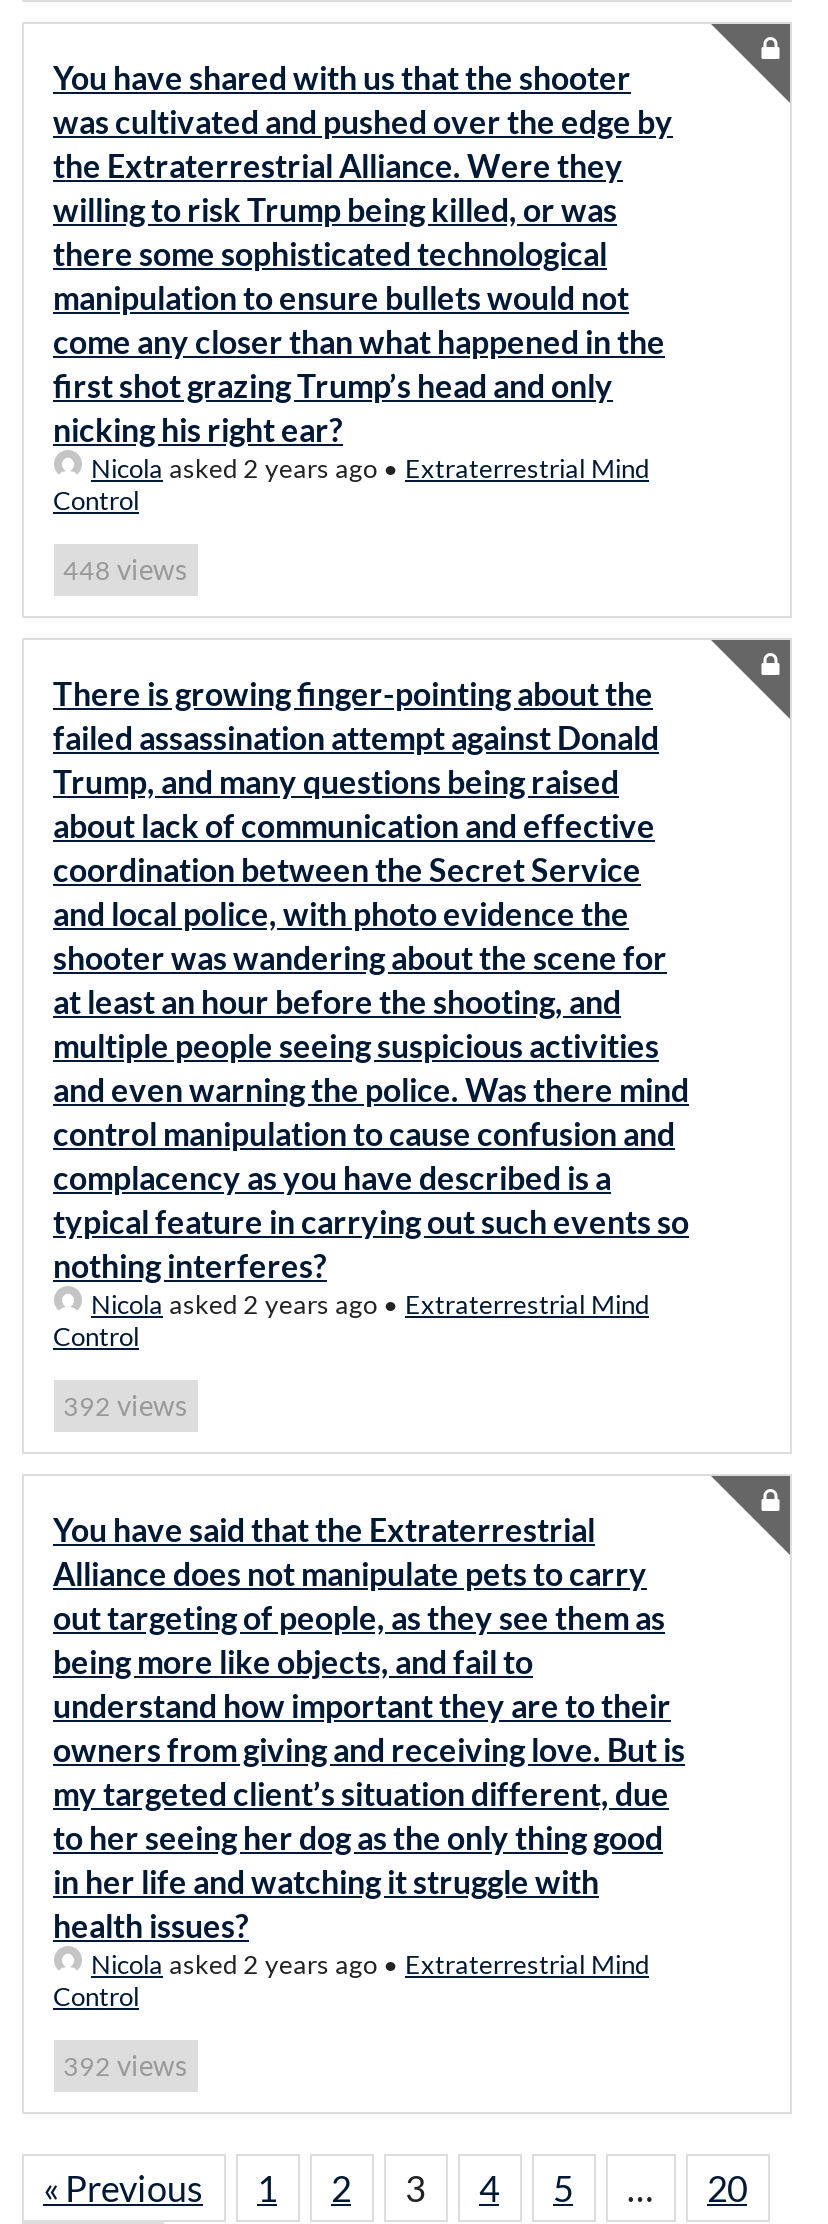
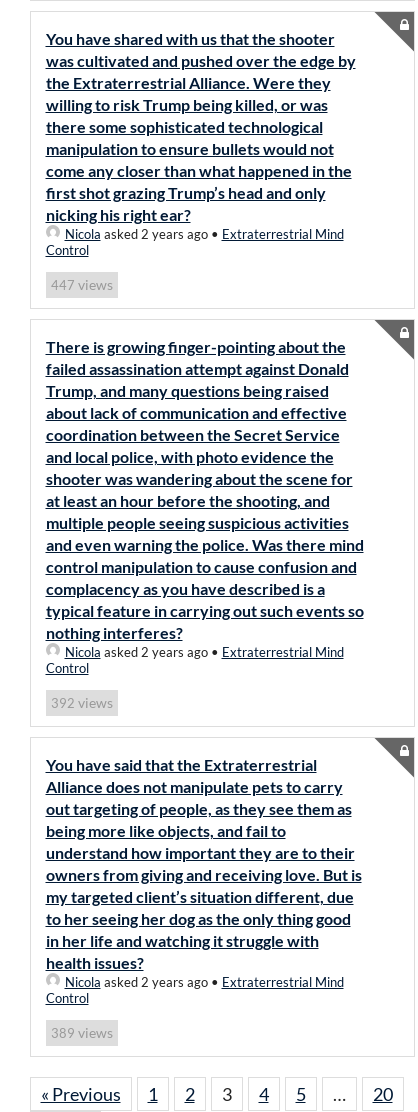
[63,552,187,586] 448 views -> [50,276,112,293] 447 views
[63,2048,187,2082] 392 views -> [50,1024,112,1041] 389 views

